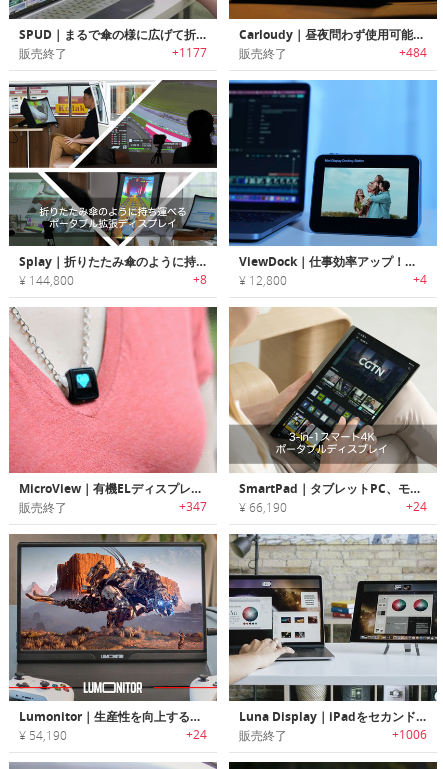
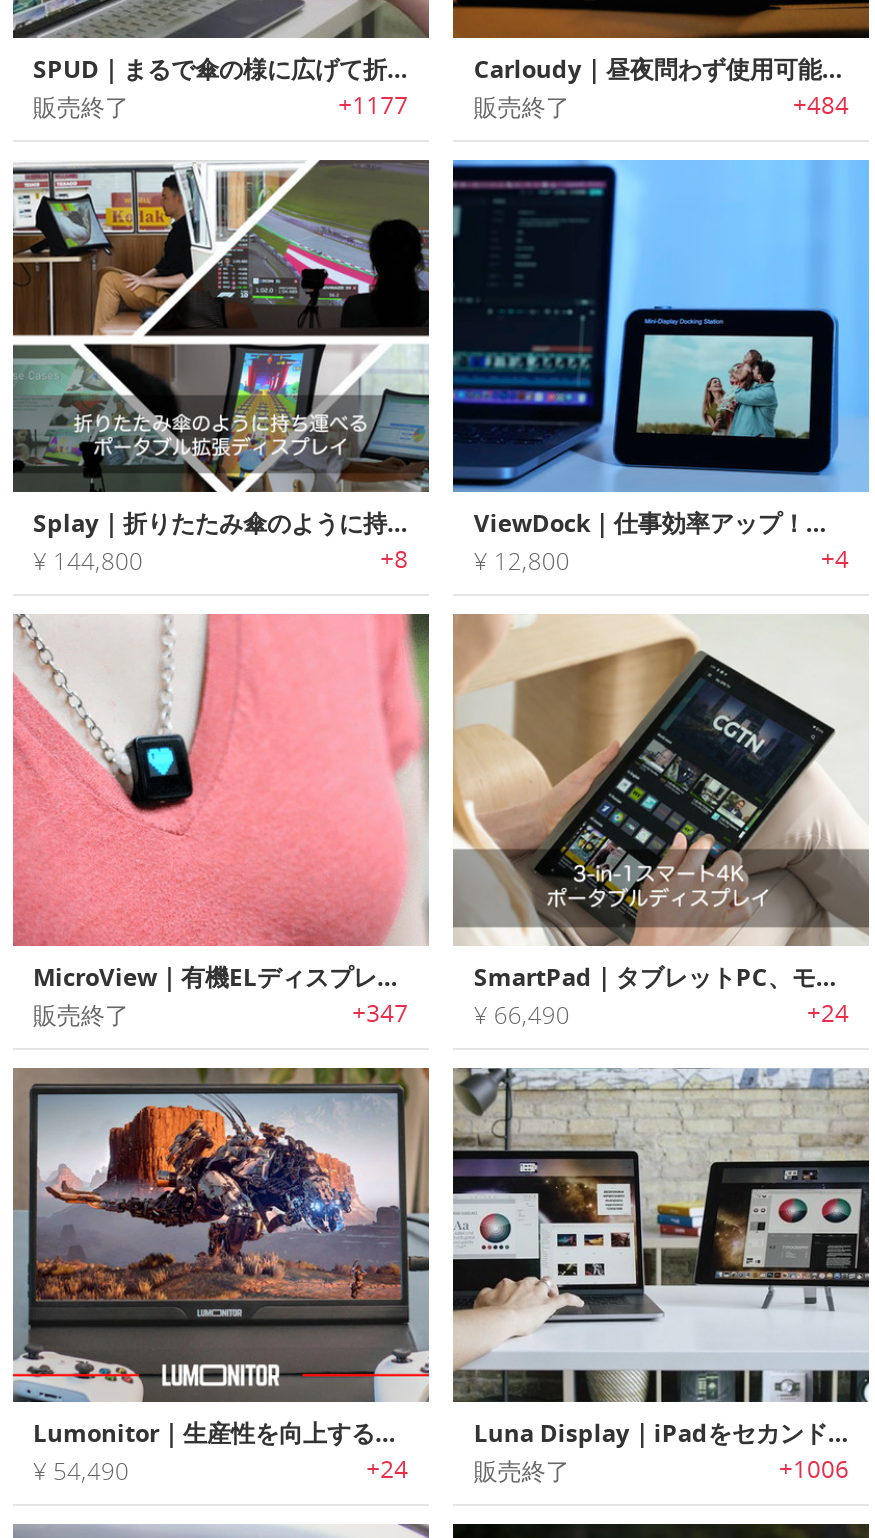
[239,499,287,515] ¥ 66,190 -> [474,999,570,1031] ¥ 66,490
[19,726,67,742] ¥ 54,190 -> [33,1453,129,1485] ¥ 54,490

